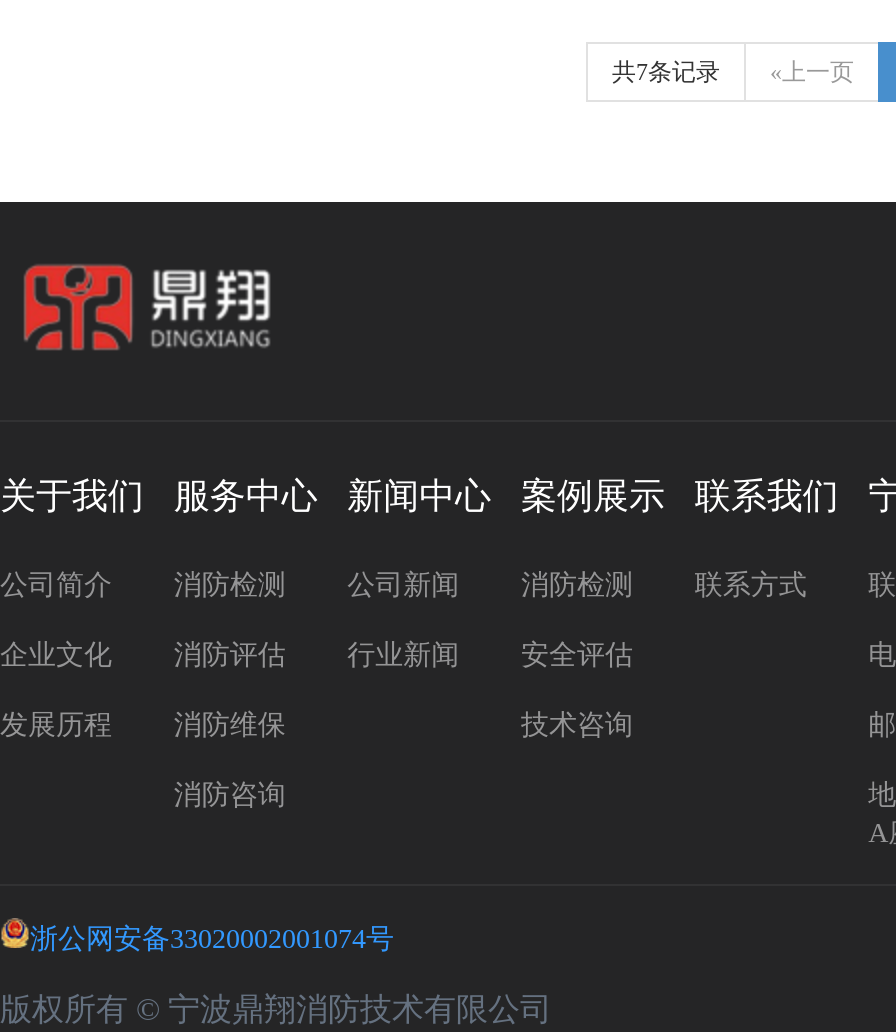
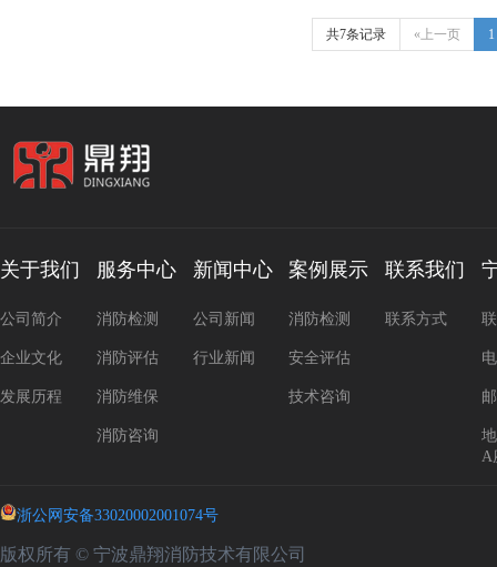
none -> [488,27,495,42] 1

